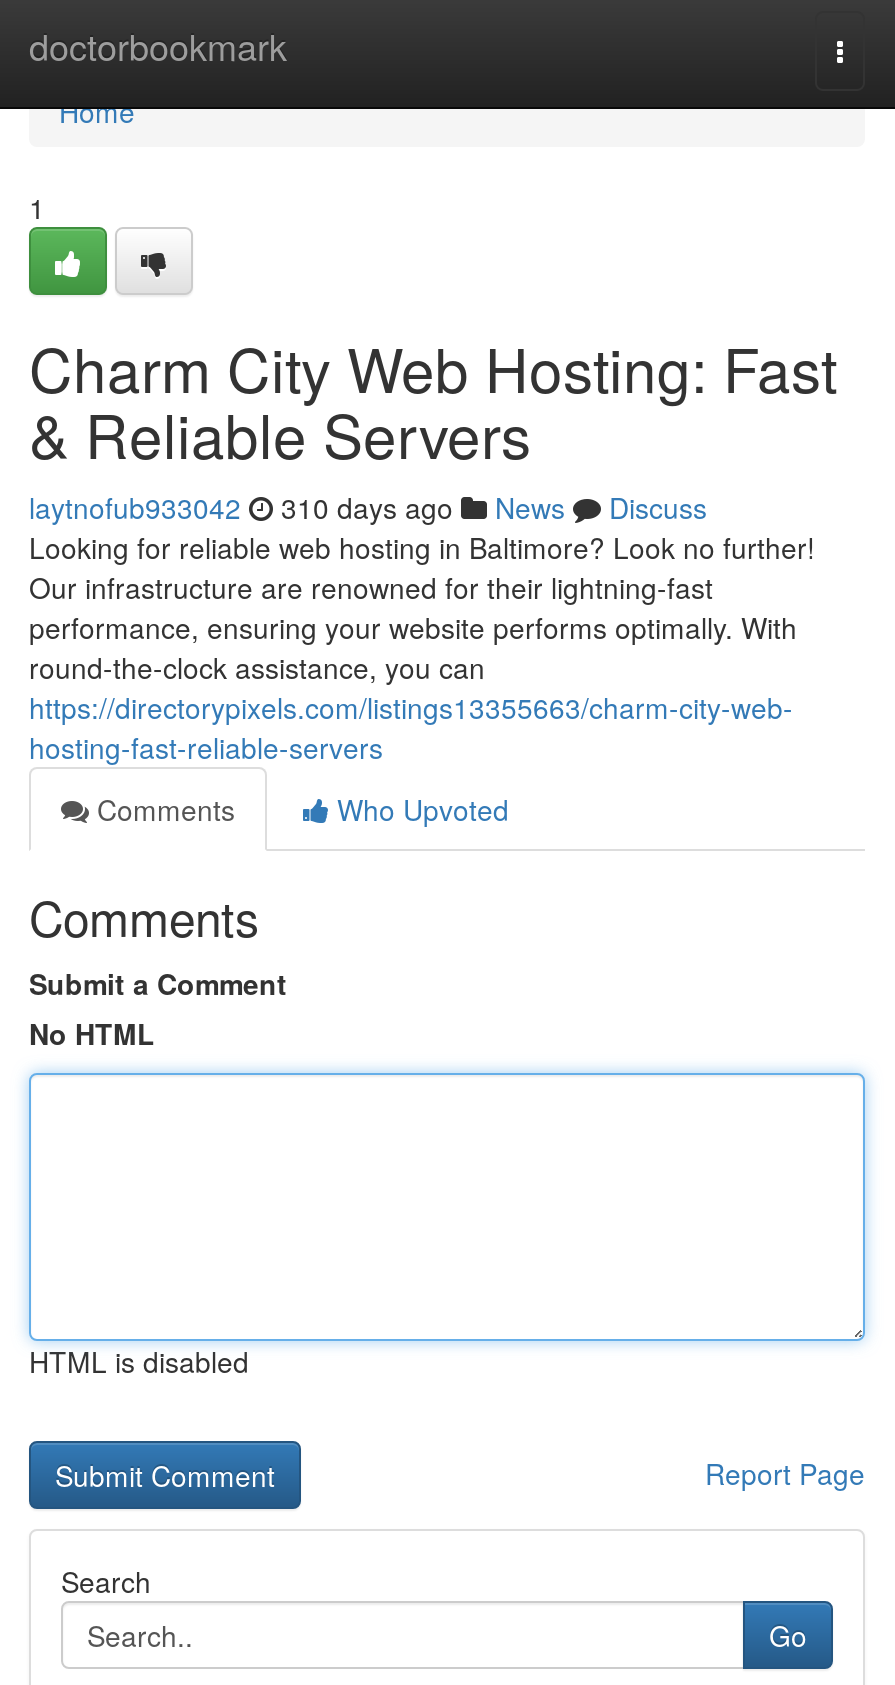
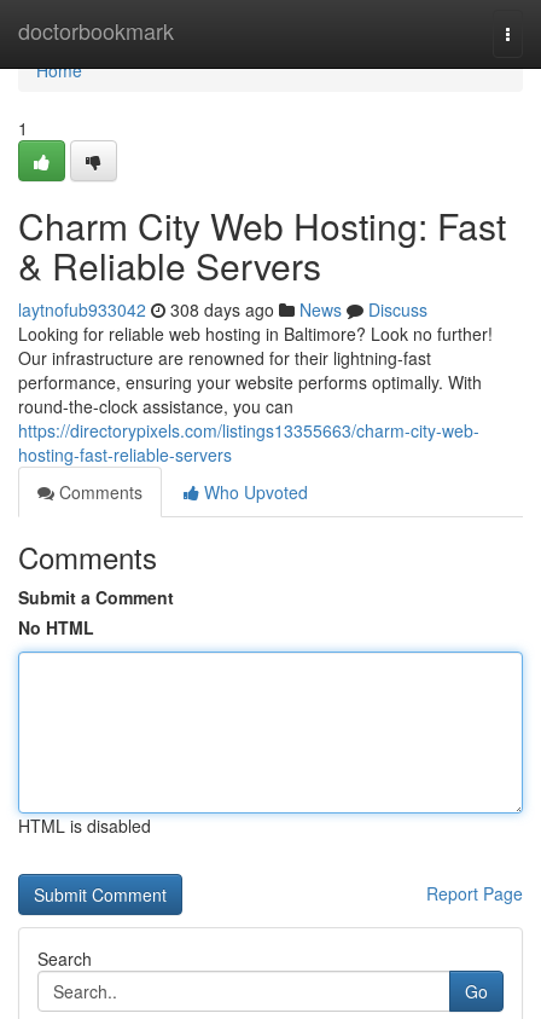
[29,487,707,527] laytnofub933042 310 days ago News Discuss -> [18,297,427,322] laytnofub933042 308 days ago News Discuss

